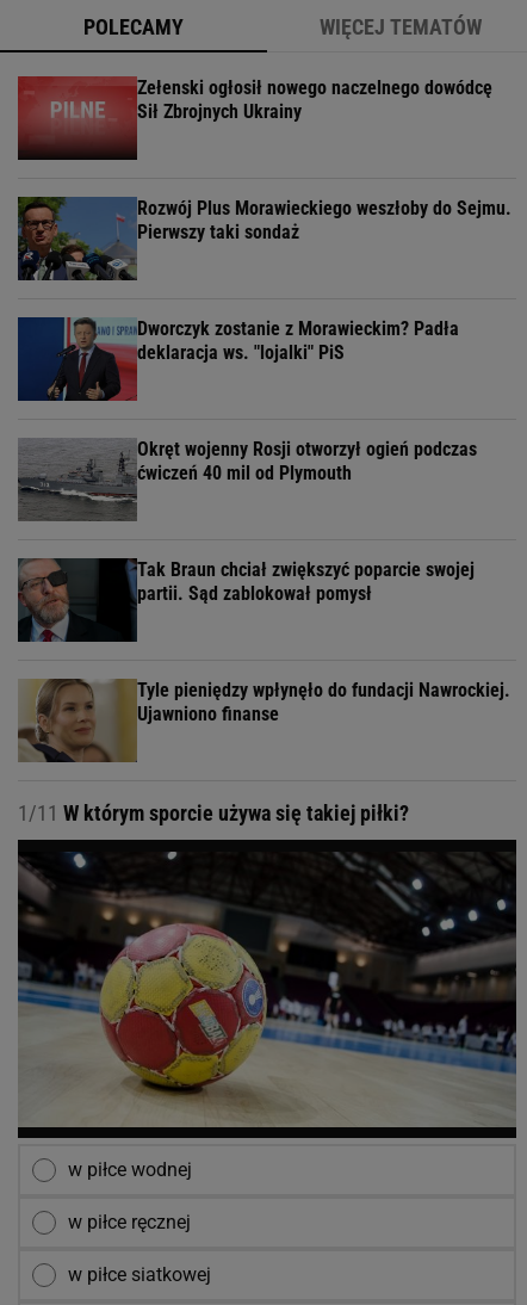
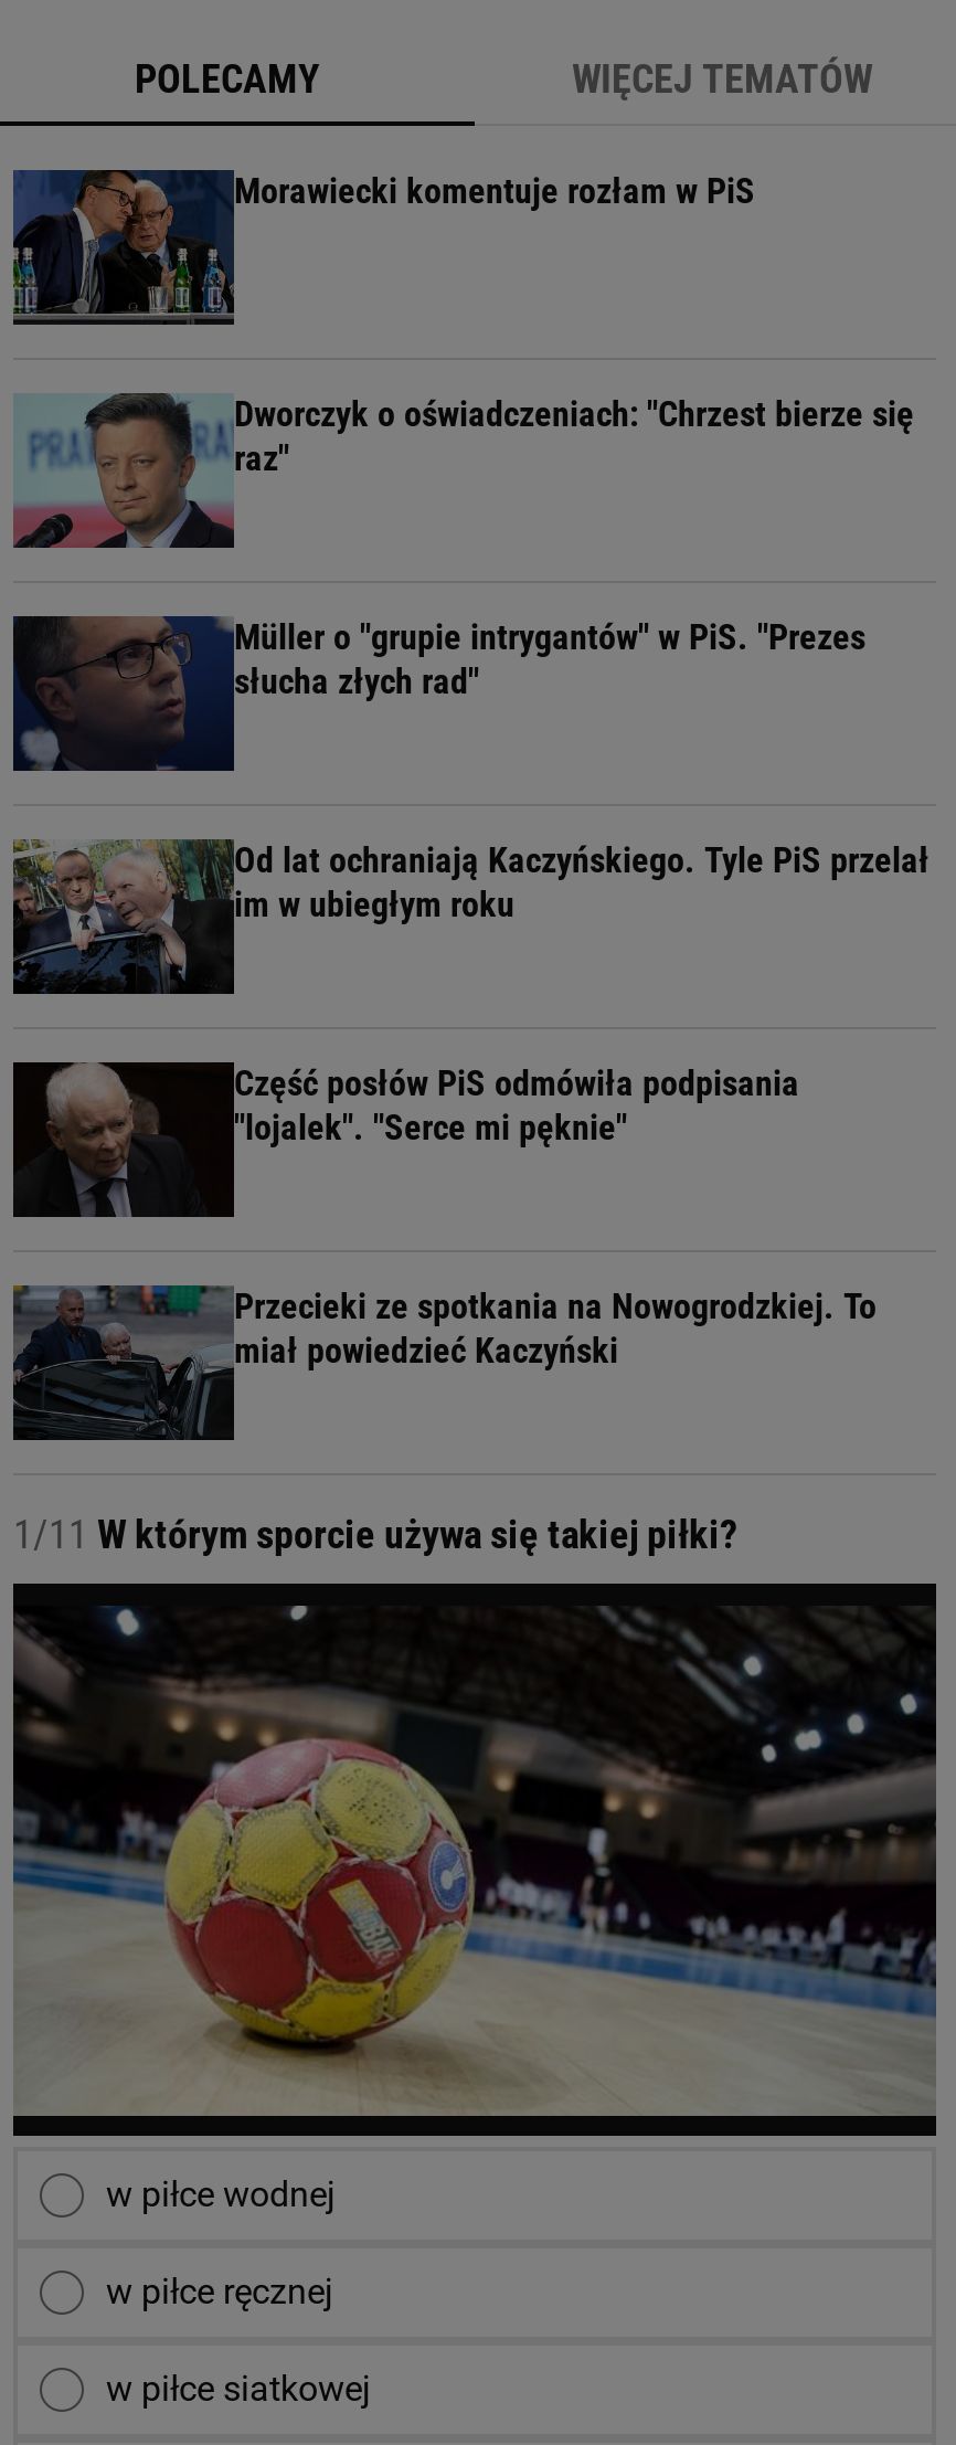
[17,75,492,159] [image] | Zełenski ogłosił nowego naczelnego dowódcę | Sił Zbrojnych Ukrainy -> [11,168,755,325] [image] | Morawiecki komentuje rozłam w PiS
[17,196,511,282] [image] | Rozwój Plus Morawieckiego weszłoby do Sejmu. | Pierwszy taki sondaż -> [13,391,914,550] [image] | Dworczyk o oświadczeniach: "Chrzest bierze się | raz"
[17,316,459,402] [image] | Dworczyk zostanie z Morawieckim? Padła | deklaracja ws. "lojalki" PiS -> [11,614,865,773] [image] | Müller o "grupie intrygantów" w PiS. "Prezes | słucha złych rad"
[18,438,477,521] [image] | Okręt wojenny Rosji otworzył ogień podczas | ćwiczeń 40 mil od Plymouth -> [13,839,930,994] [image] | Od lat ochraniają Kaczyńskiego. Tyle PiS przelał | im w ubiegłym roku
[17,557,475,643] [image] | Tak Braun chciał zwiększyć poparcie swojej | partii. Sąd zablokował pomysł -> [13,1060,799,1219] [image] | Część posłów PiS odmówiła podpisania | "lojalek". "Serce mi pęknie"
[17,678,510,763] [image] | Tyle pieniędzy wpłynęło do fundacji Nawrockiej. | Ujawniono finanse -> [11,1283,877,1442] [image] | Przecieki ze spotkania na Nowogrodzkiej. To | miał powiedzieć Kaczyński

